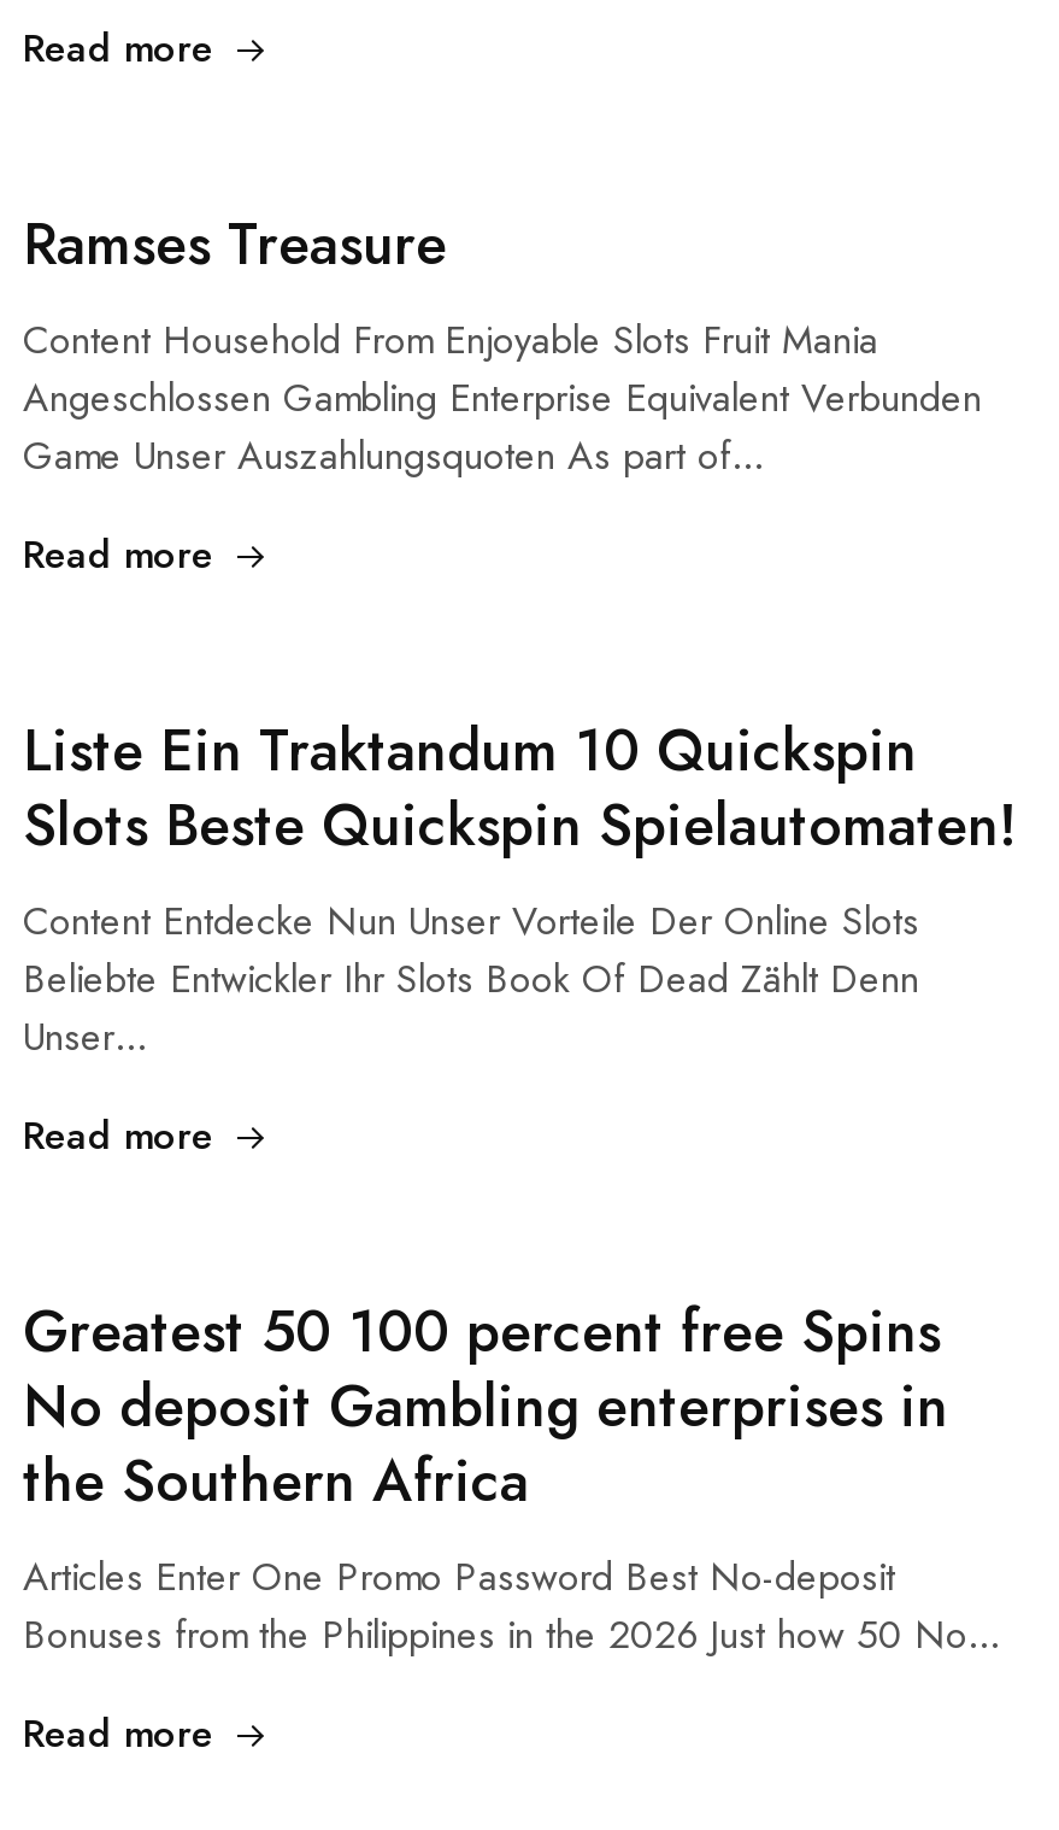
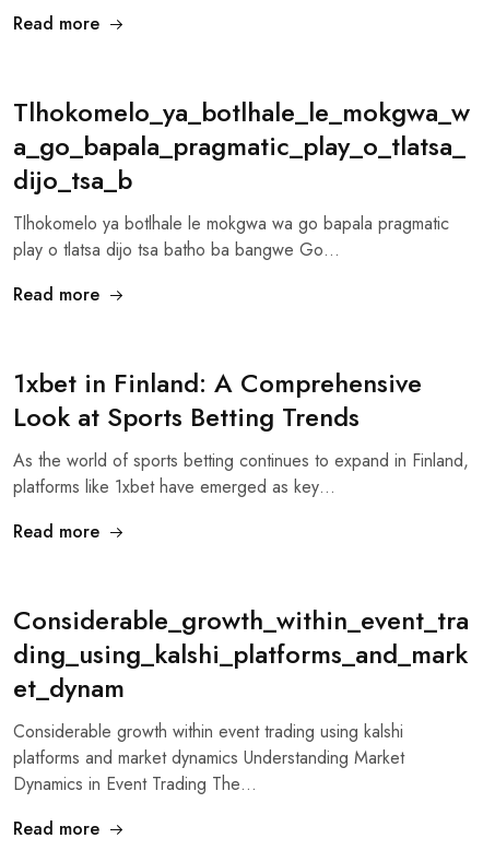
[23,201,982,483] Ramses Treasure | Content Household From Enjoyable Slots Fruit Mania | Angeschlossen Gambling Enterprise Equivalent Verbunden | Game Unser Auszahlungsquoten As part of… -> [13,93,470,262] Tlhokomelo_ya_botlhale_le_mokgwa_w | a_go_bapala_pragmatic_play_o_tlatsa_ | dijo_tsa_b | Tlhokomelo ya botlhale le mokgwa wa go bapala pragmatic | play o tlatsa dijo tsa batho ba bangwe Go…
[23,708,1016,1064] Liste Ein Traktandum 10 Quickspin | Slots Beste Quickspin Spielautomaten! | Content Entdecke Nun Unser Vorteile Der Online Slots | Beliebte Entwickler Ihr Slots Book Of Dead Zählt Denn | Unser… -> [13,364,469,499] 1xbet in Finland: A Comprehensive | Look at Sports Betting Trends | As the world of sports betting continues to expand in Finland, | platforms like 1xbet have emerged as key…
[23,1289,1004,1662] Greatest 50 100 percent free Spins | No deposit Gambling enterprises in | the Southern Africa | Articles Enter One Promo Password Best No-deposit | Bonuses from the Philippines in the 2026 Just how 50 No… -> [13,601,469,796] Considerable_growth_within_event_tra | ding_using_kalshi_platforms_and_mark | et_dynam | Considerable growth within event trading using kalshi | platforms and market dynamics Understanding Market | Dynamics in Event Trading The…

